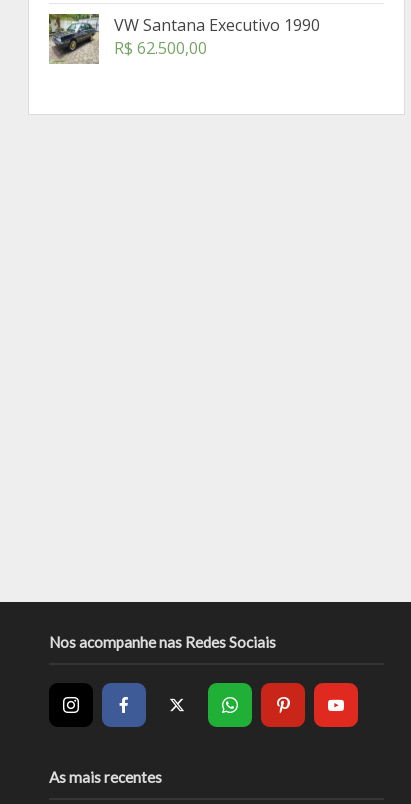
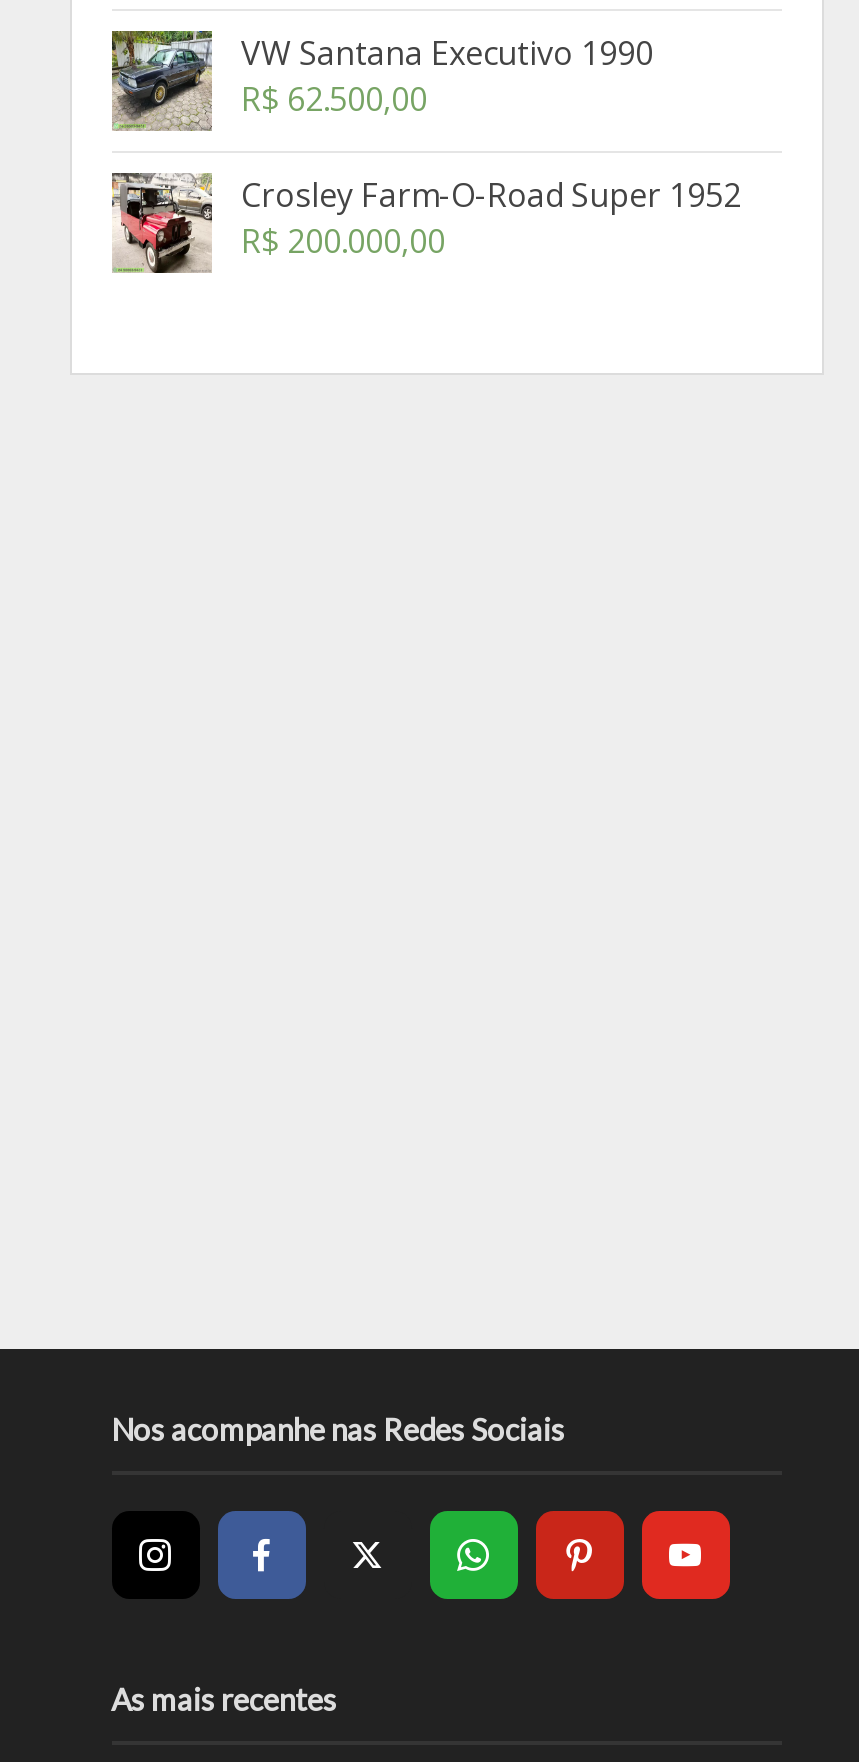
none -> [110,172,741,273] [image] | Crosley Farm-O-Road Super 1952 | R$200.000,00

